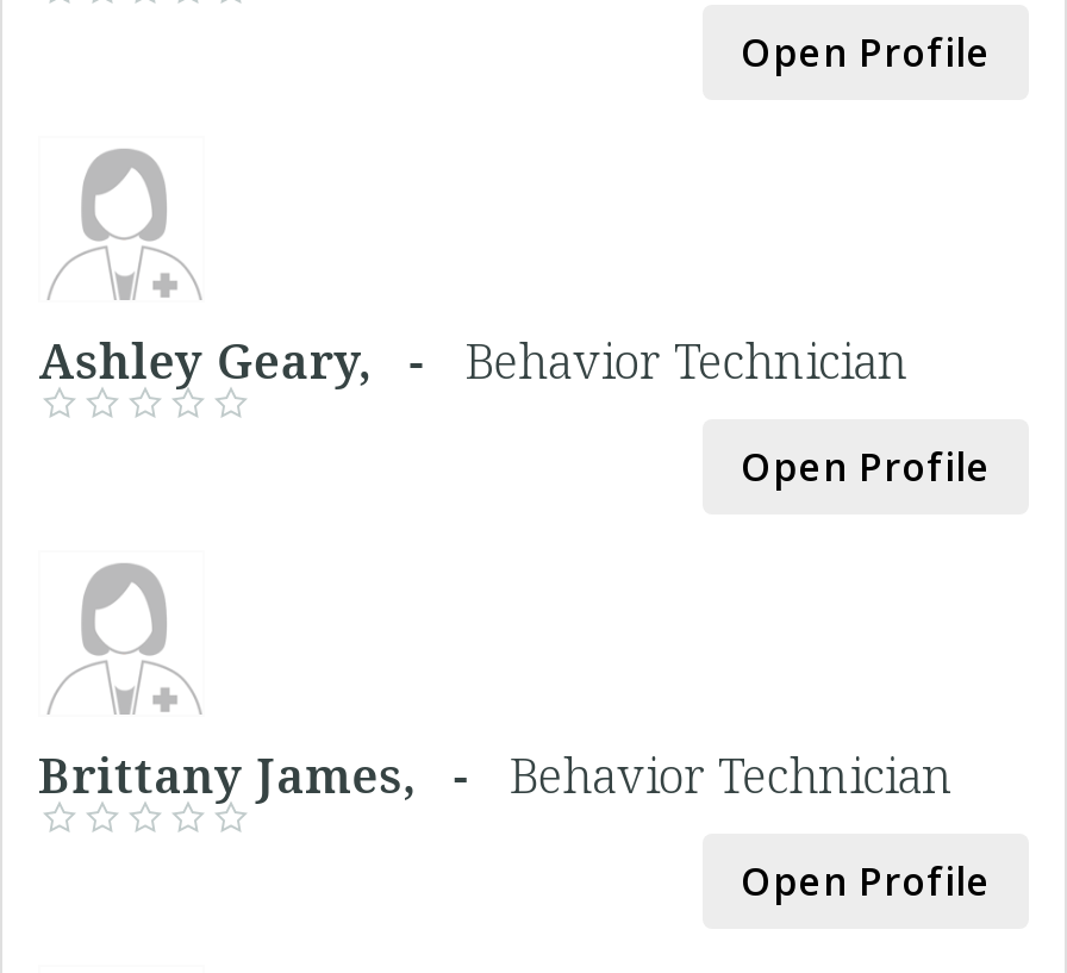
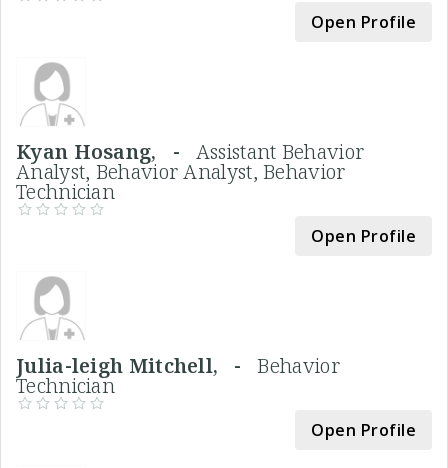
[38,328,909,392] Ashley Geary, - Behavior Technician -> [16,137,364,204] Kyan Hosang, - Assistant Behavior | Analyst, Behavior Analyst, Behavior | Technician
[38,742,953,806] Brittany James, - Behavior Technician -> [16,351,340,398] Julia-leigh Mitchell, - Behavior | Technician

